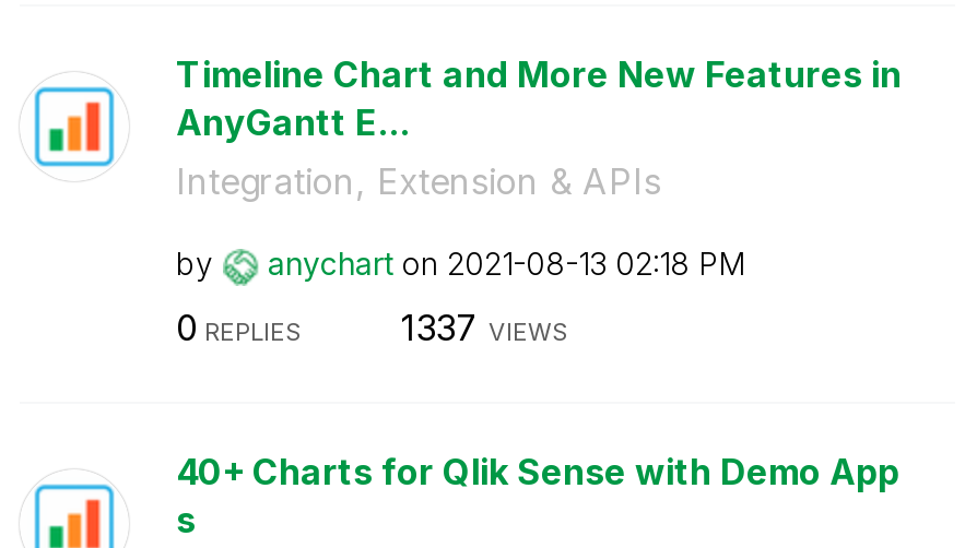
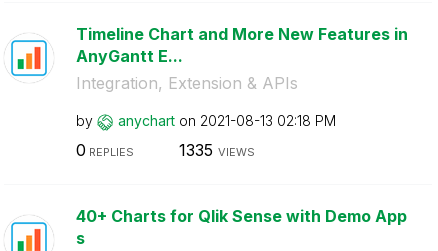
[401,305,569,348] 1337 VIEWS -> [178,139,254,159] 1335 VIEWS

